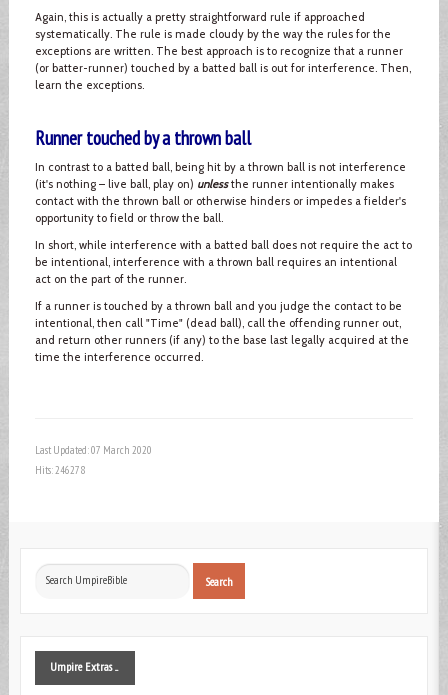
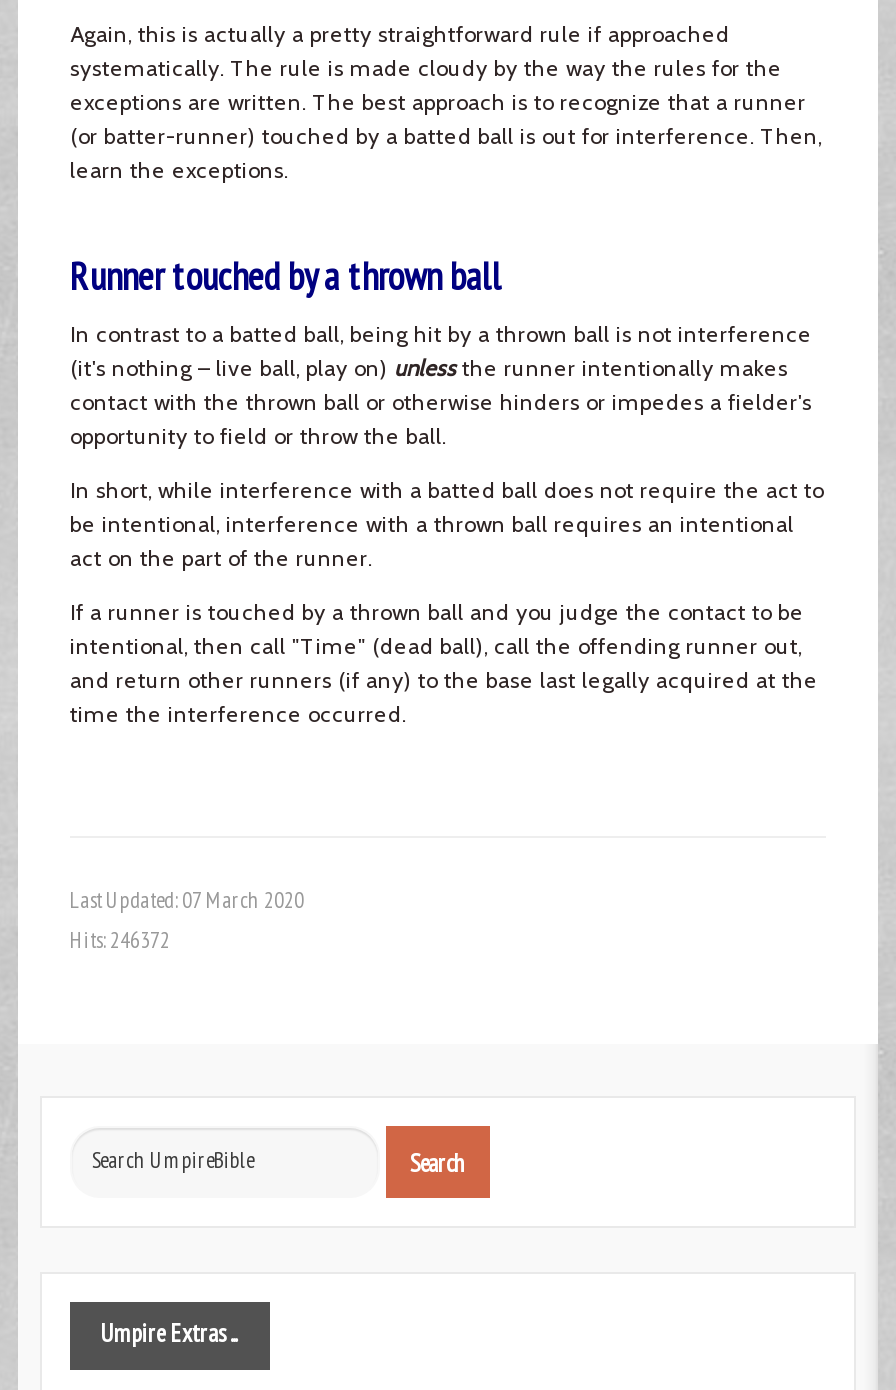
[35,463,85,477] Hits: 246278 -> [70,926,170,954] Hits: 246372

